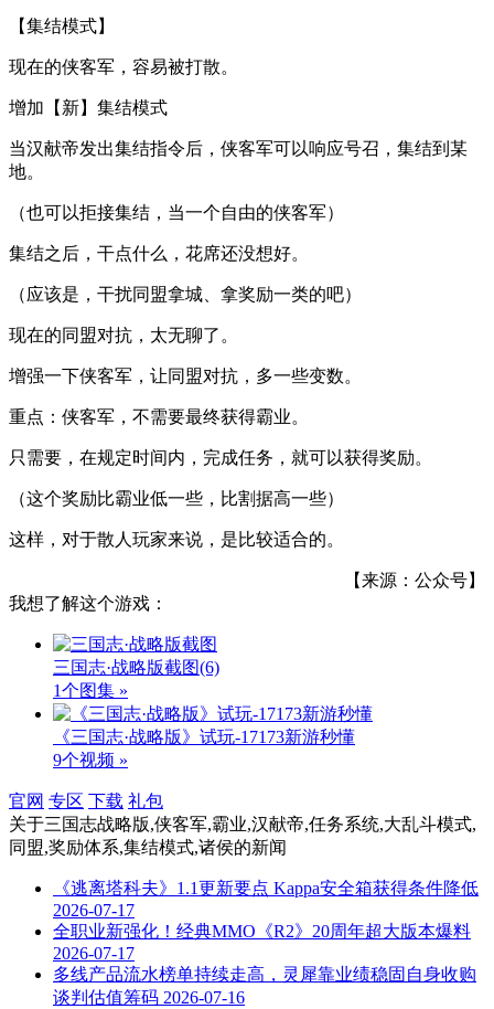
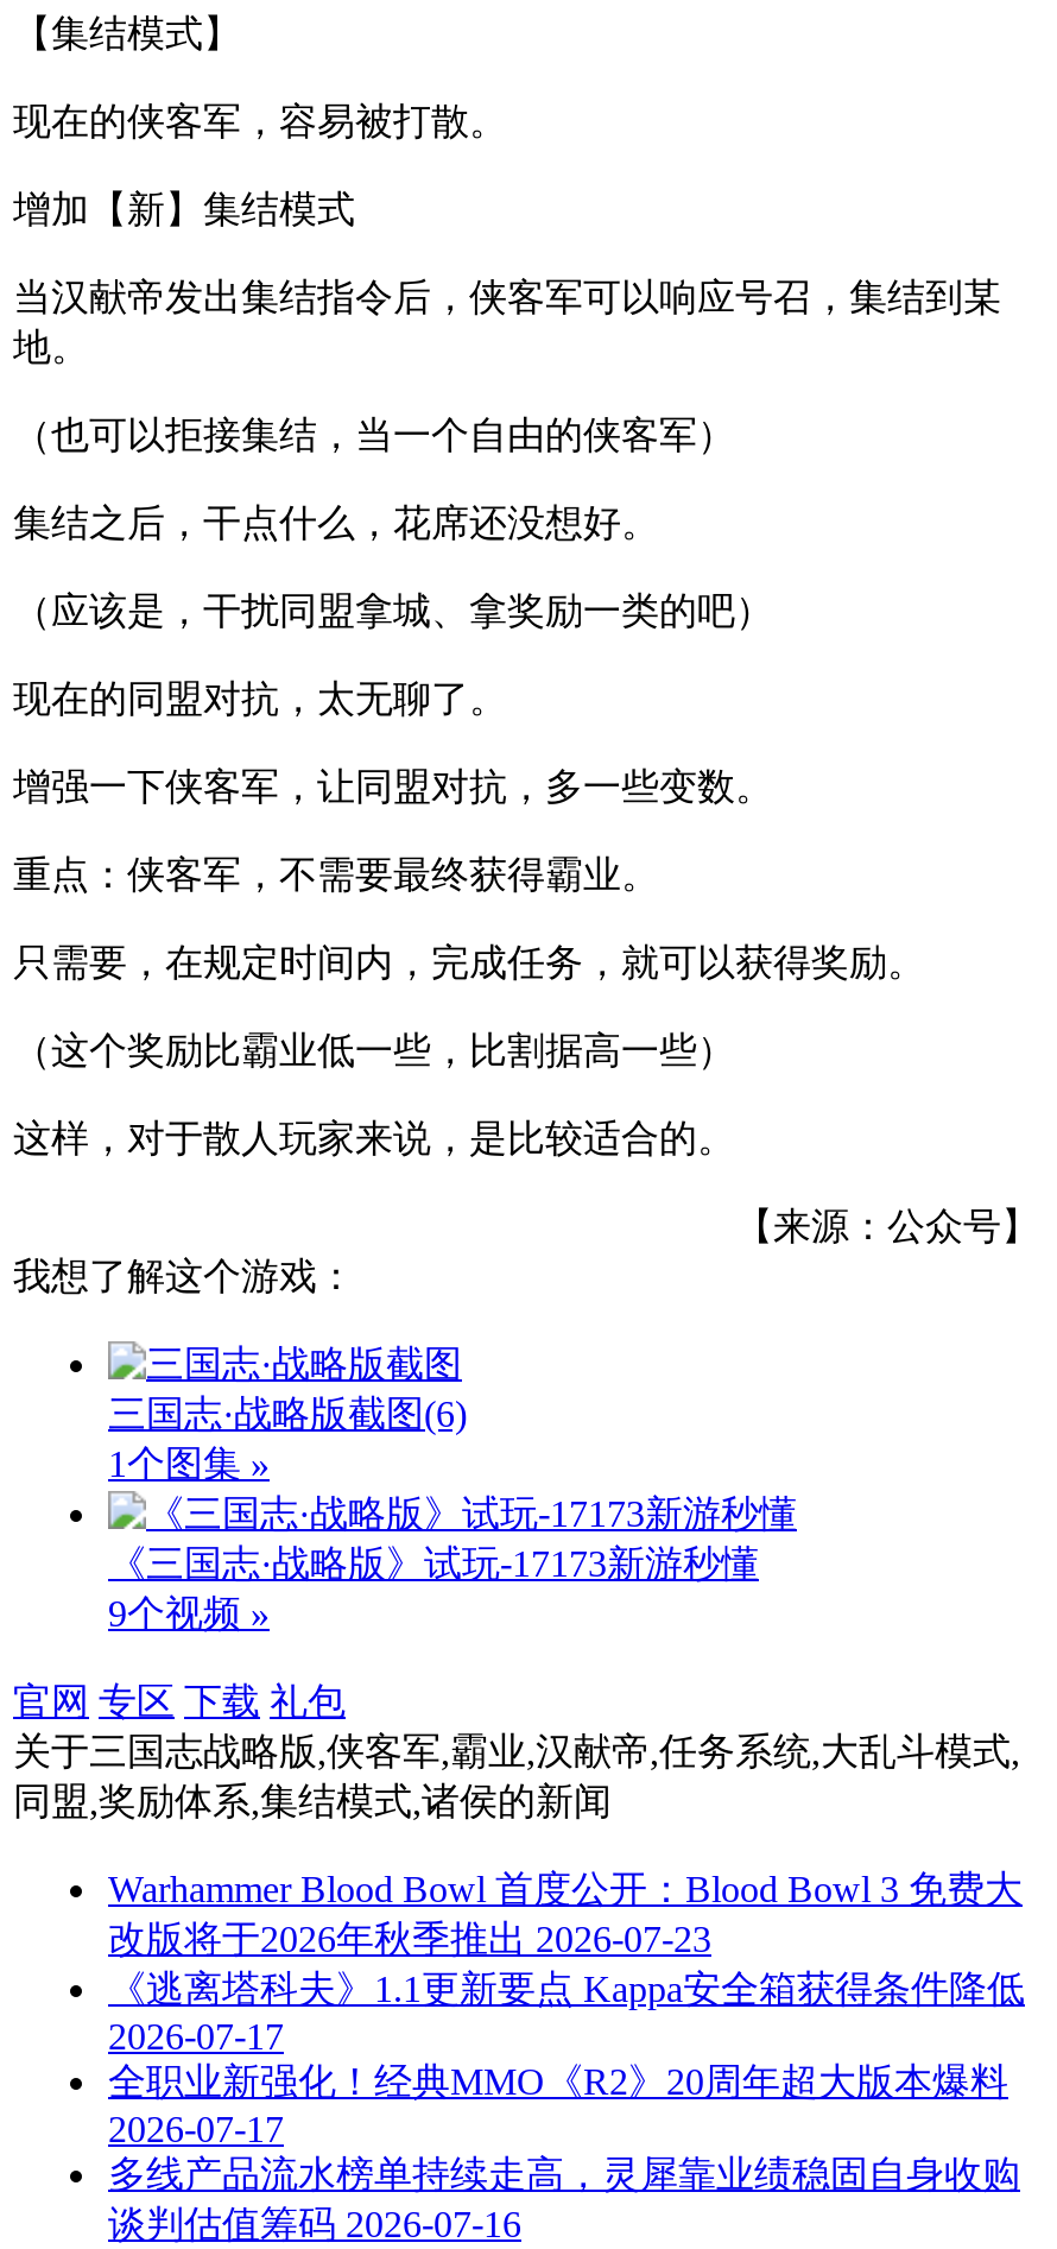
none -> [108,1869,1023,1959] Warhammer Blood Bowl 首度公开：Blood Bowl 3 免费大 | 改版将于2026年秋季推出 2026-07-23

